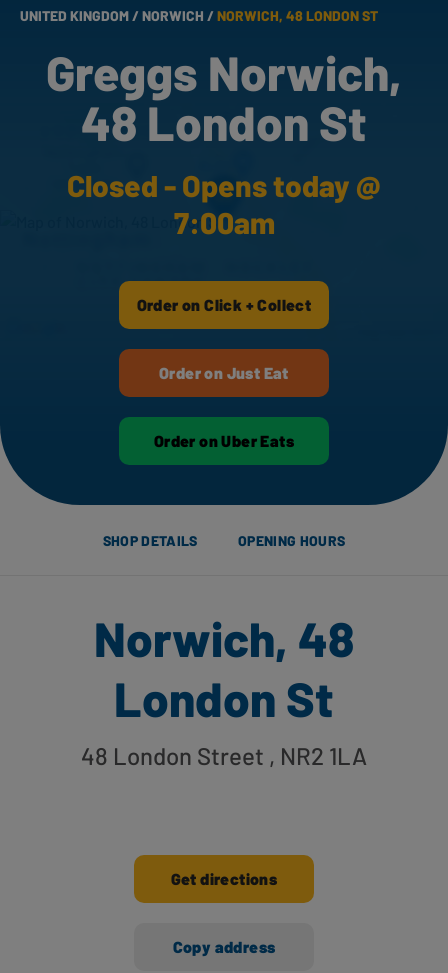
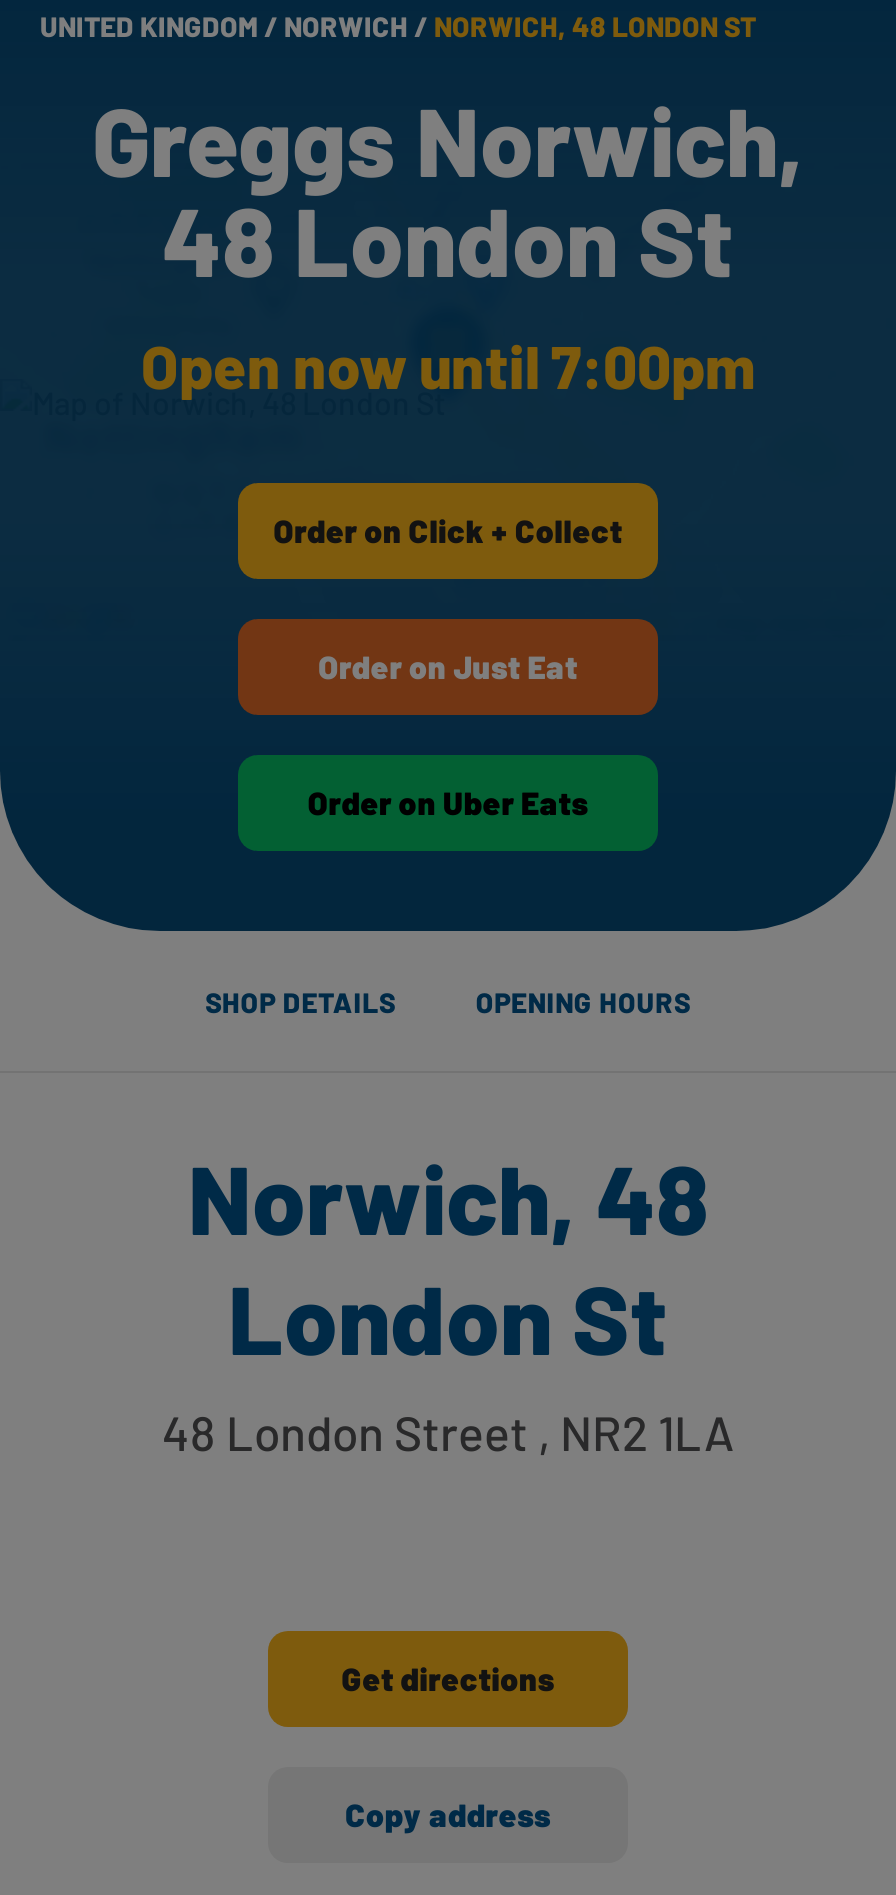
[67,167,381,240] Closed - Opens today @ | 7:00am -> [141,329,755,401] Open now until 7:00pm

